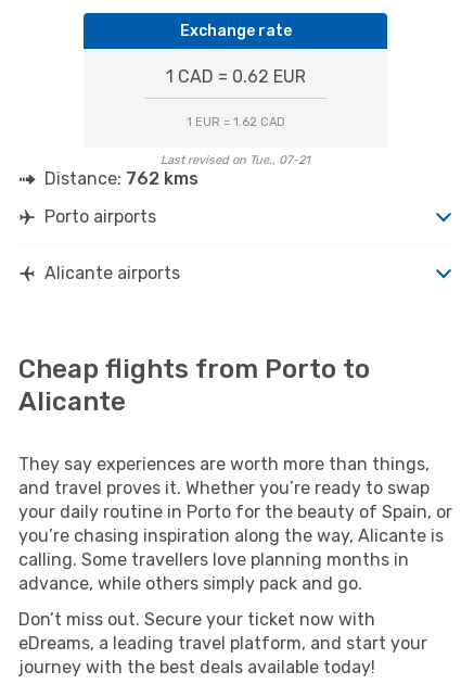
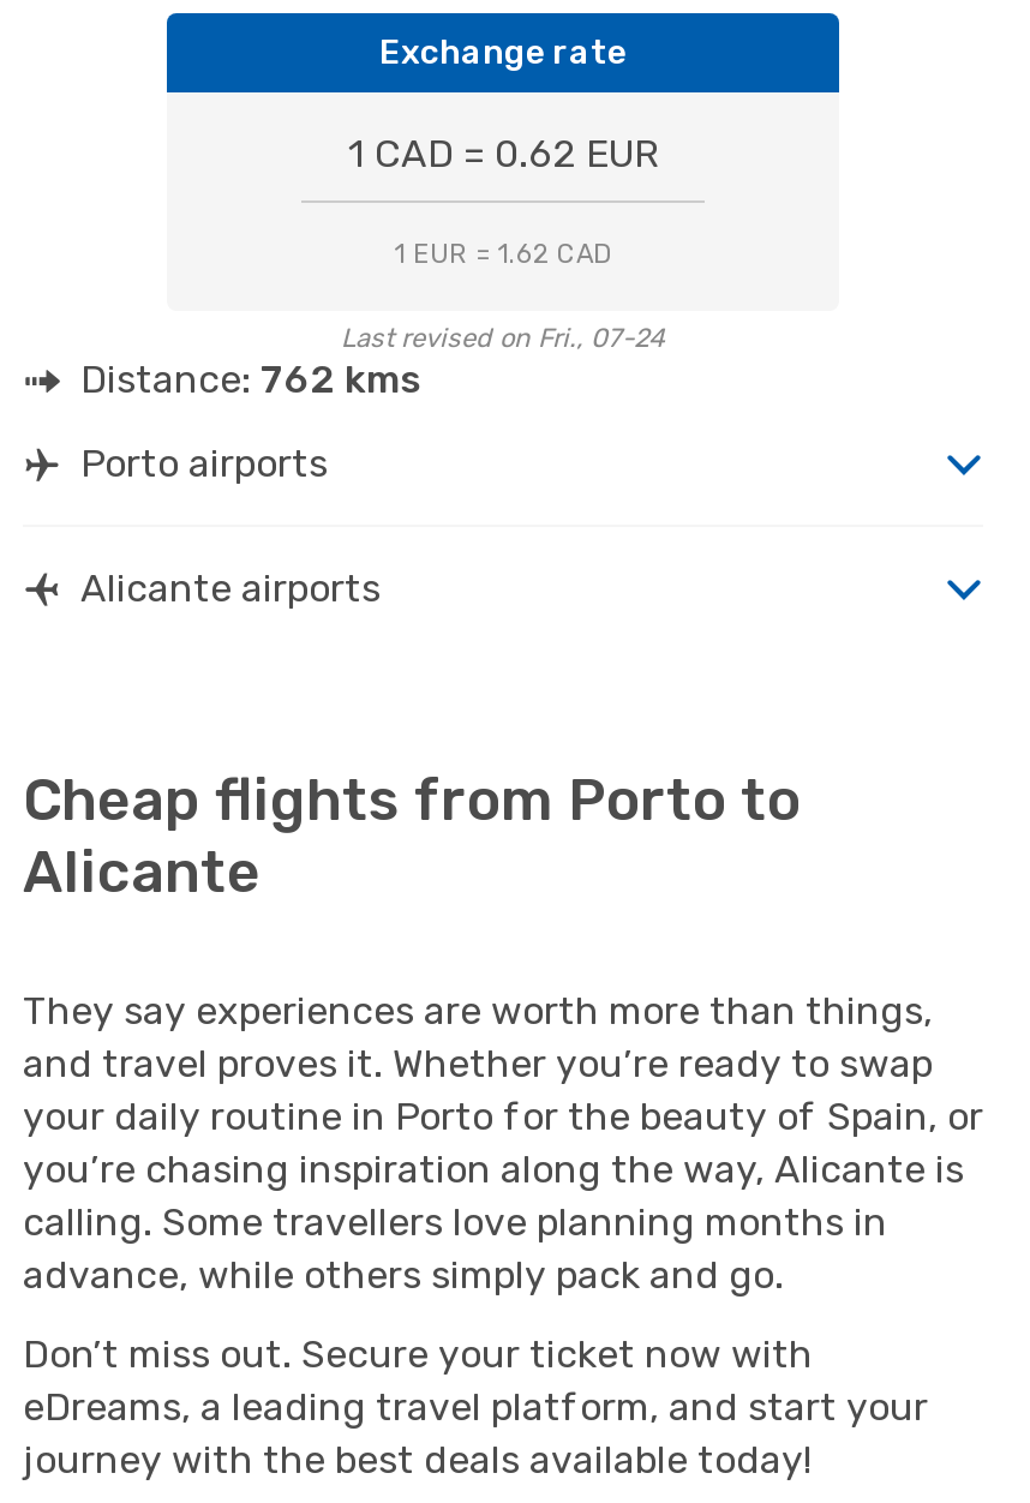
[161,153,310,167] Last revised on Tue., 07-21 -> [341,322,665,354] Last revised on Fri., 07-24

